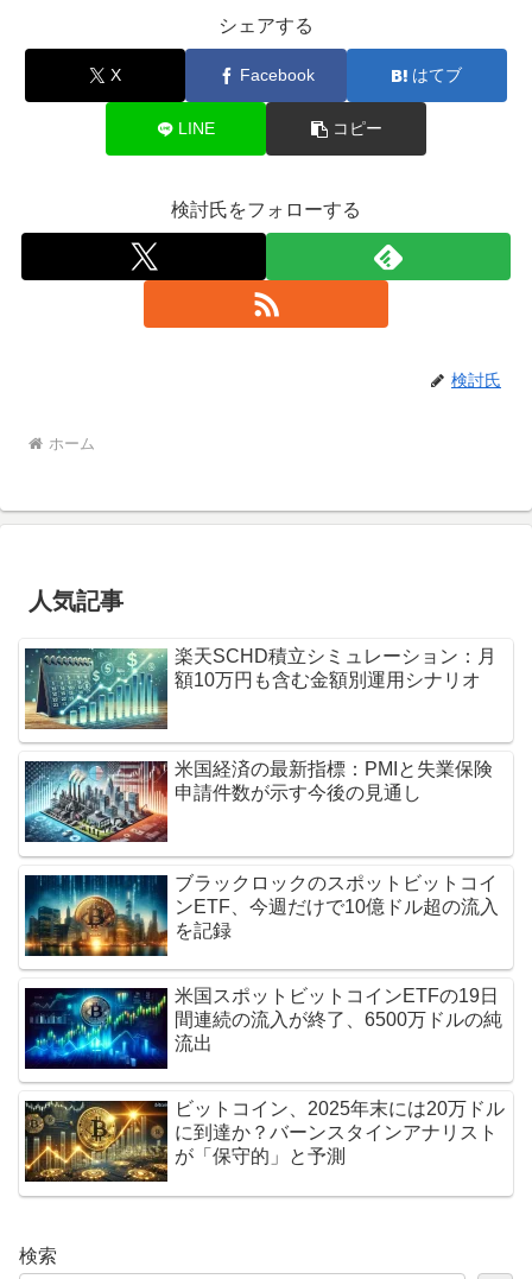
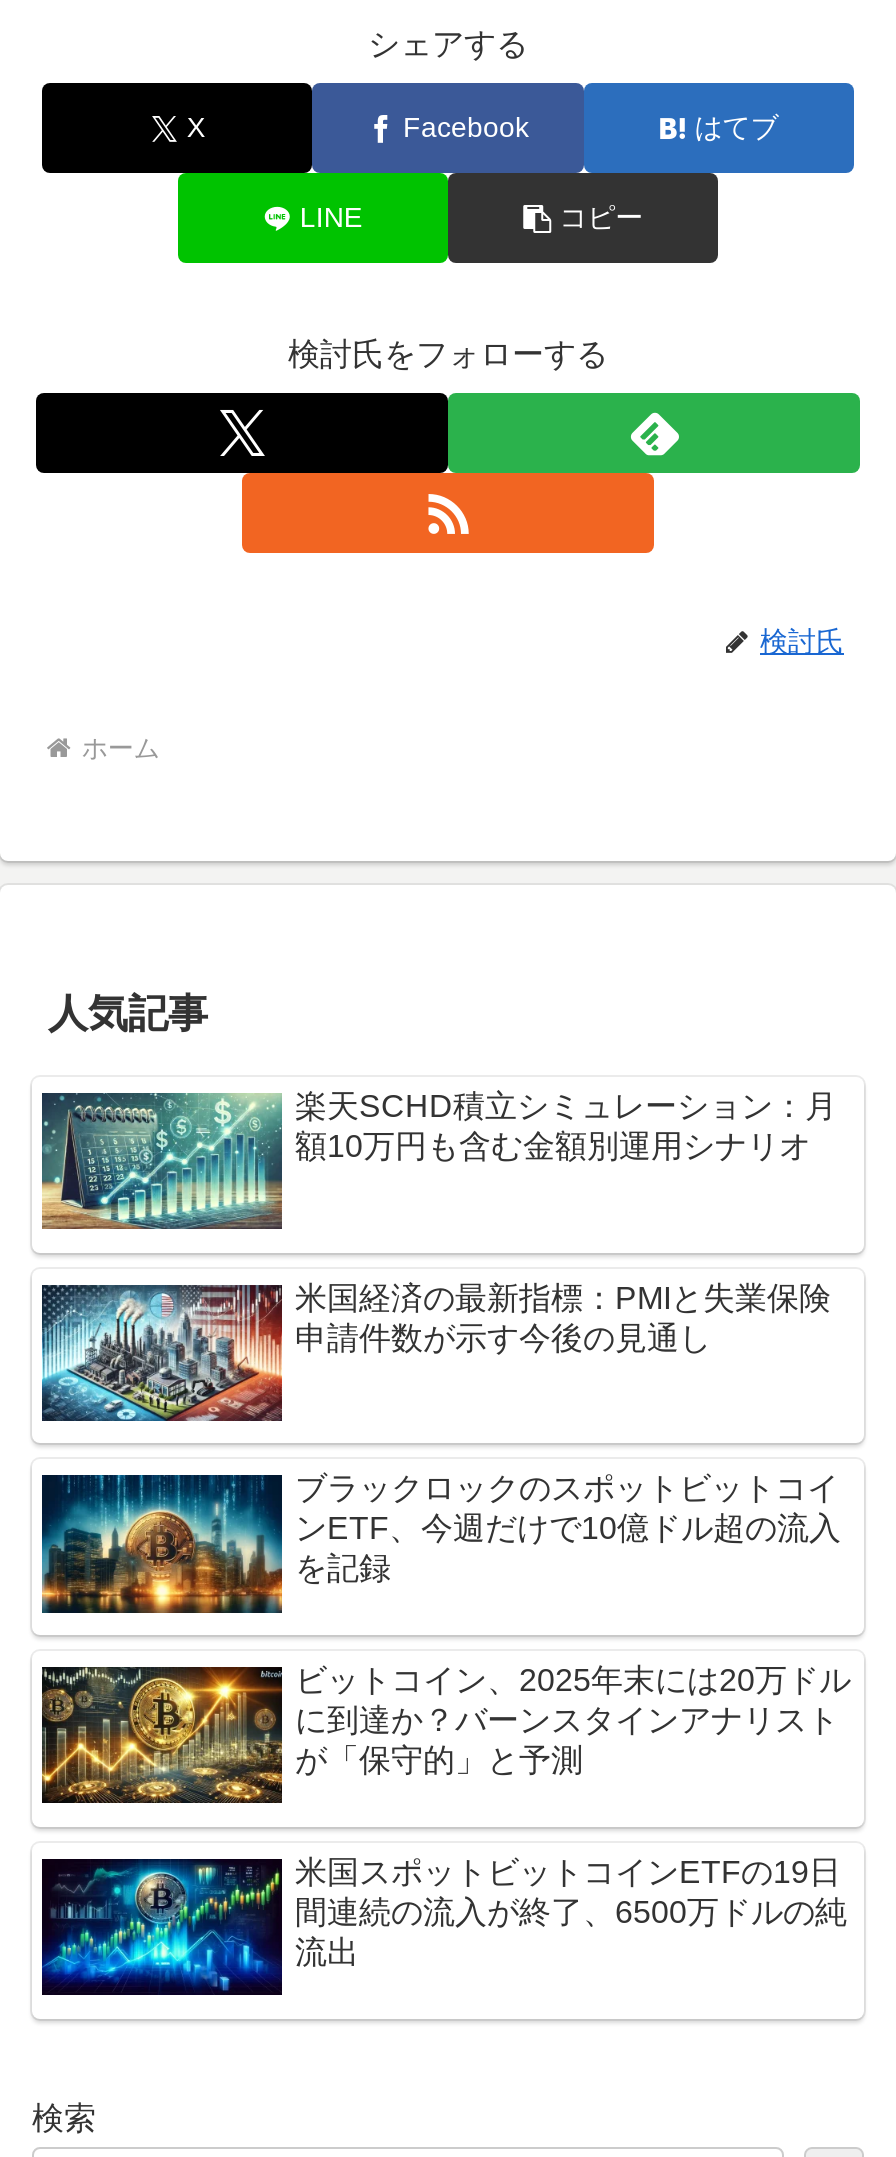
moved [23,986,503,1069] -> [38,1855,847,1995]: [image] | 米国スポットビットコインETFの19日 | 間連続の流入が終了、6500万ドルの純 | 流出
moved [24,1099,505,1182] -> [42,1663,851,1803]: [image] | ビットコイン、2025年末には20万ドル | に到達か？バーンスタインアナリスト | が「保守的」と予測

